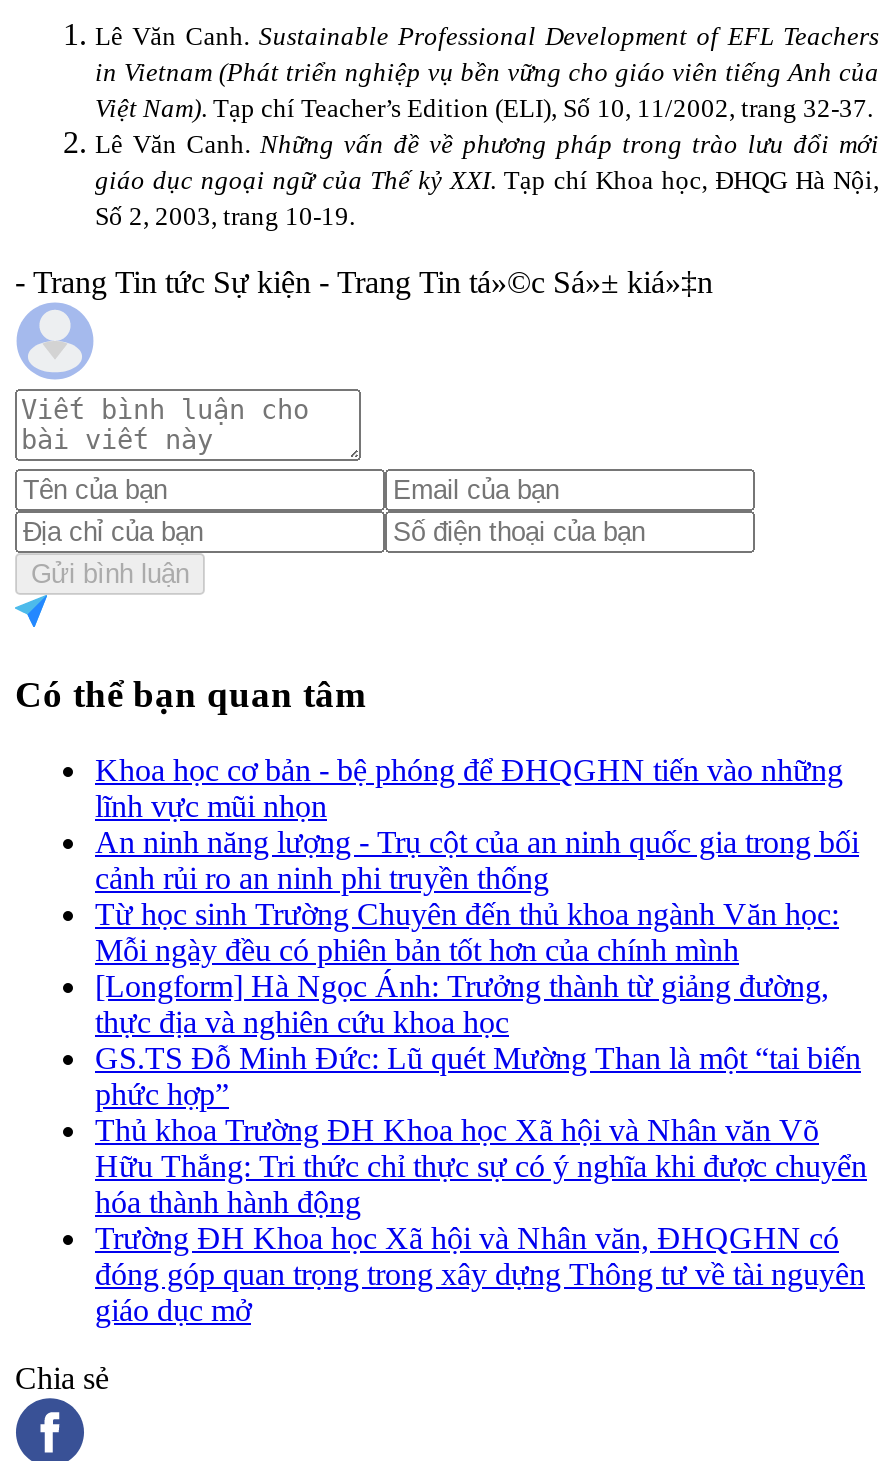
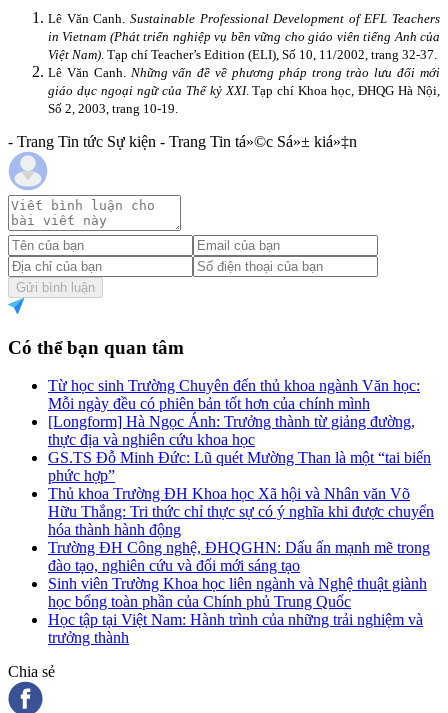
[95,754,859,896] Khoa học cơ bản - bệ phóng để ĐHQGHN tiến vào những | lĩnh vực mũi nhọn | An ninh năng lượng - Trụ cột của an ninh quốc gia trong bối | cảnh rủi ro an ninh phi truyền thống -> none
moved [95,898,867,1220] -> [48,377,434,538]: Từ học sinh Trường Chuyên đến thủ khoa ngành Văn học: | Mỗi ngày đều có phiên bản tốt hơn của chính mình | [Longform] Hà Ngọc Ánh: Trưởng thành từ giảng đường, | ... | Hữu Thắng: Tri thức chỉ thực sự có ý nghĩa khi được chuyển | hóa thành hành động
[95,1222,865,1328] Trường ĐH Khoa học Xã hội và Nhân văn, ĐHQGHN có | đóng góp quan trọng trong xây dựng Thông tư về tài nguyên | giáo dục mở -> [48,539,430,646] Trường ĐH Công nghệ, ĐHQGHN: Dấu ấn mạnh mẽ trong | đào tạo, nghiên cứu và đổi mới sáng tạo | Sinh viên Trường Khoa học liên ngành và Nghệ thuật giành | học bổng toàn phần của Chính phủ Trung Quốc | Học tập tại Việt Nam: Hành trình của những trải nghiệm và | trưởng thành

